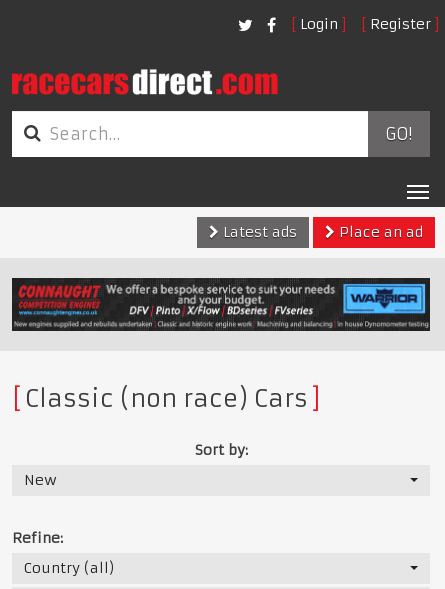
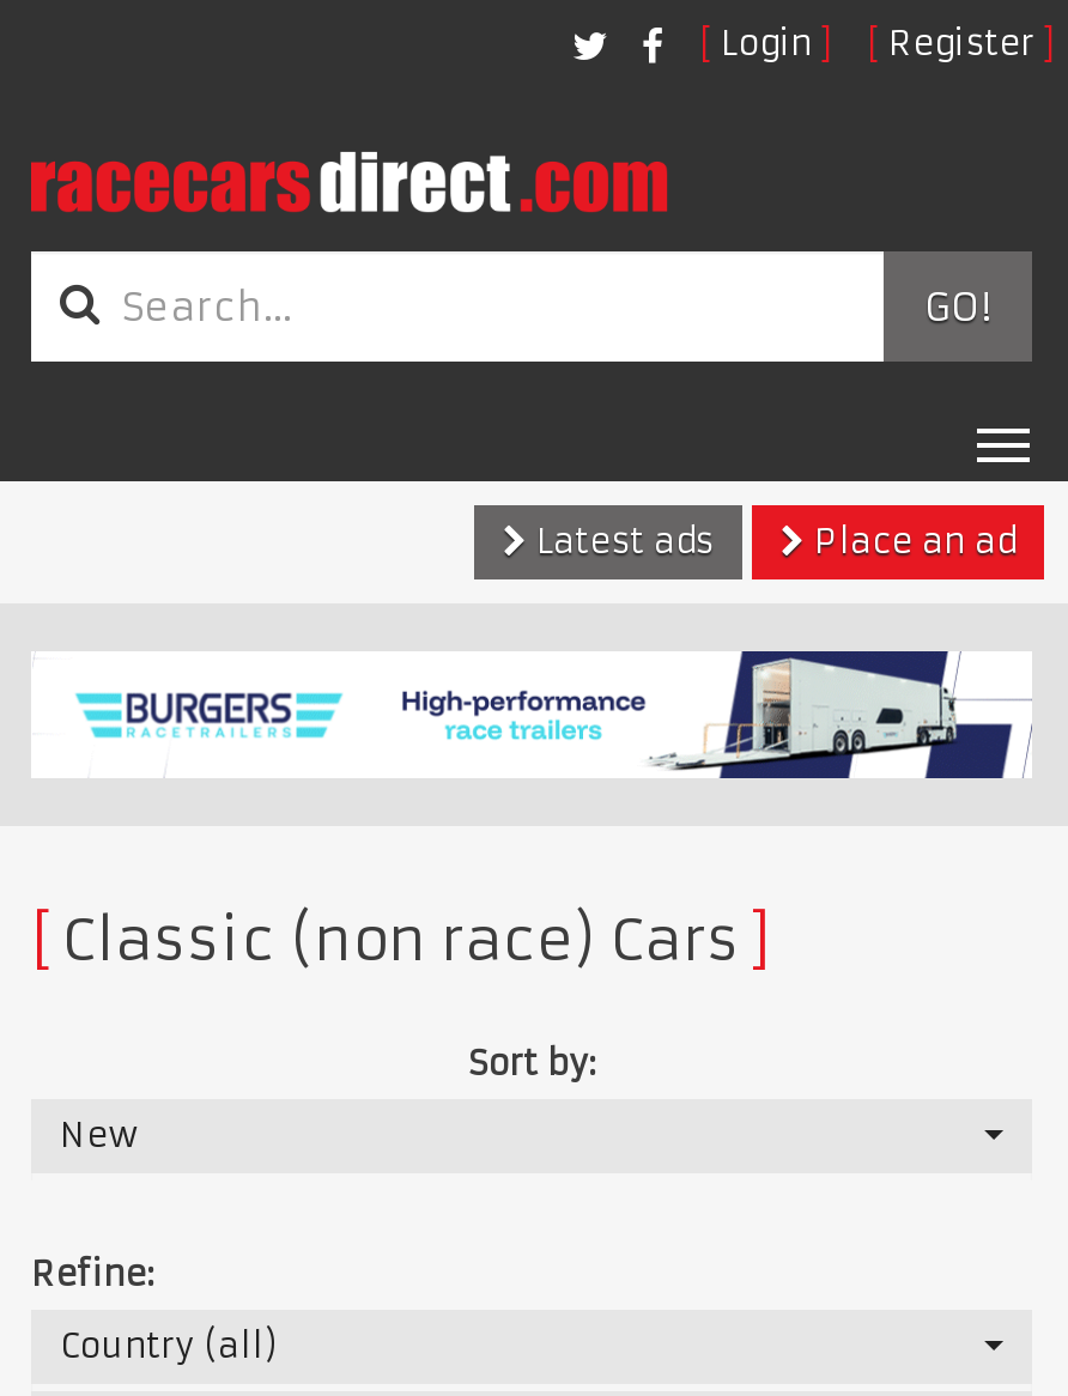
[11,277,431,332] [image] -> [31,649,1032,781] [image]

